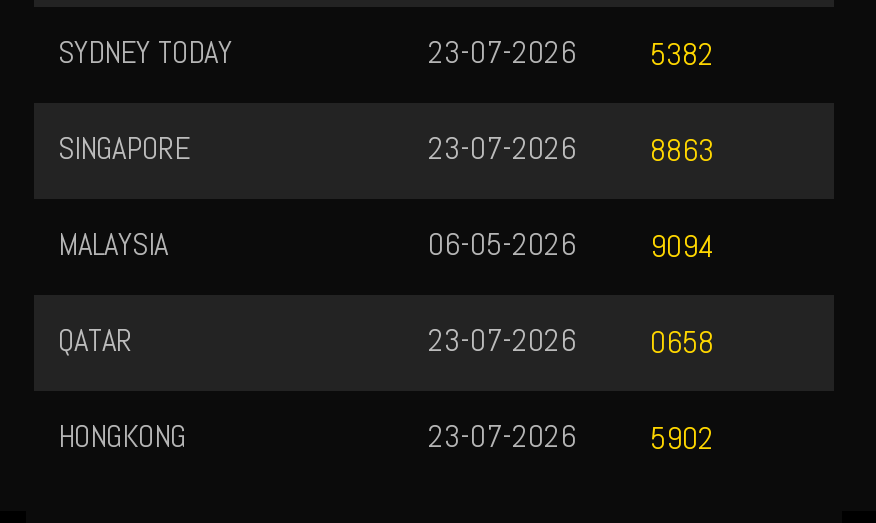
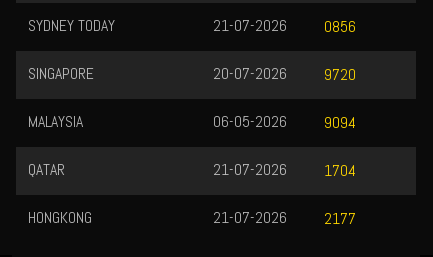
[428,34,576,74] 23-07-2026 -> [213,16,287,36] 21-07-2026
[650,35,714,75] 5382 -> [324,17,356,37] 0856
[428,130,576,170] 23-07-2026 -> [213,64,287,84] 20-07-2026
[650,131,714,171] 8863 -> [324,65,356,85] 9720
[428,322,576,362] 23-07-2026 -> [213,160,287,180] 21-07-2026
[650,323,714,363] 0658 -> [324,161,356,181] 1704
[428,418,576,458] 23-07-2026 -> [213,208,287,228] 21-07-2026
[650,419,714,459] 5902 -> [324,209,356,229] 2177

